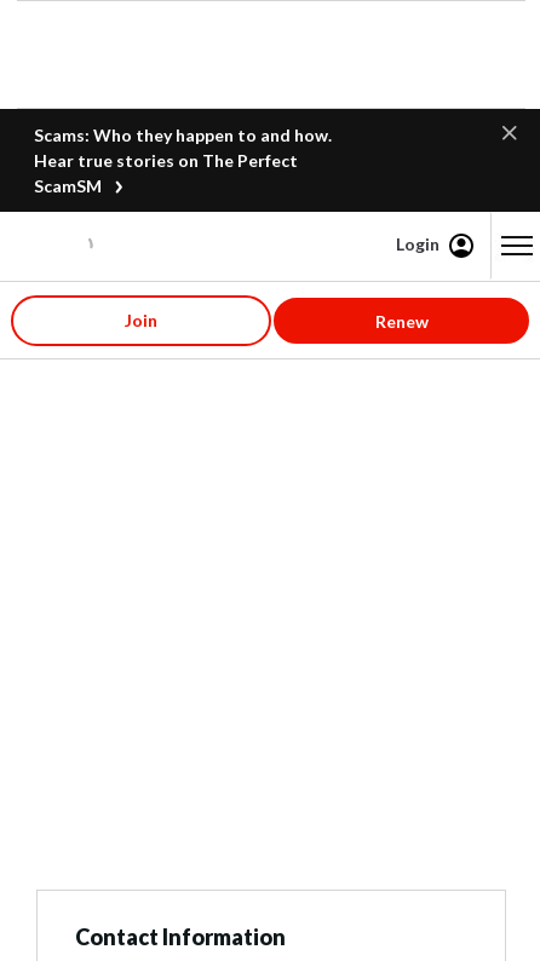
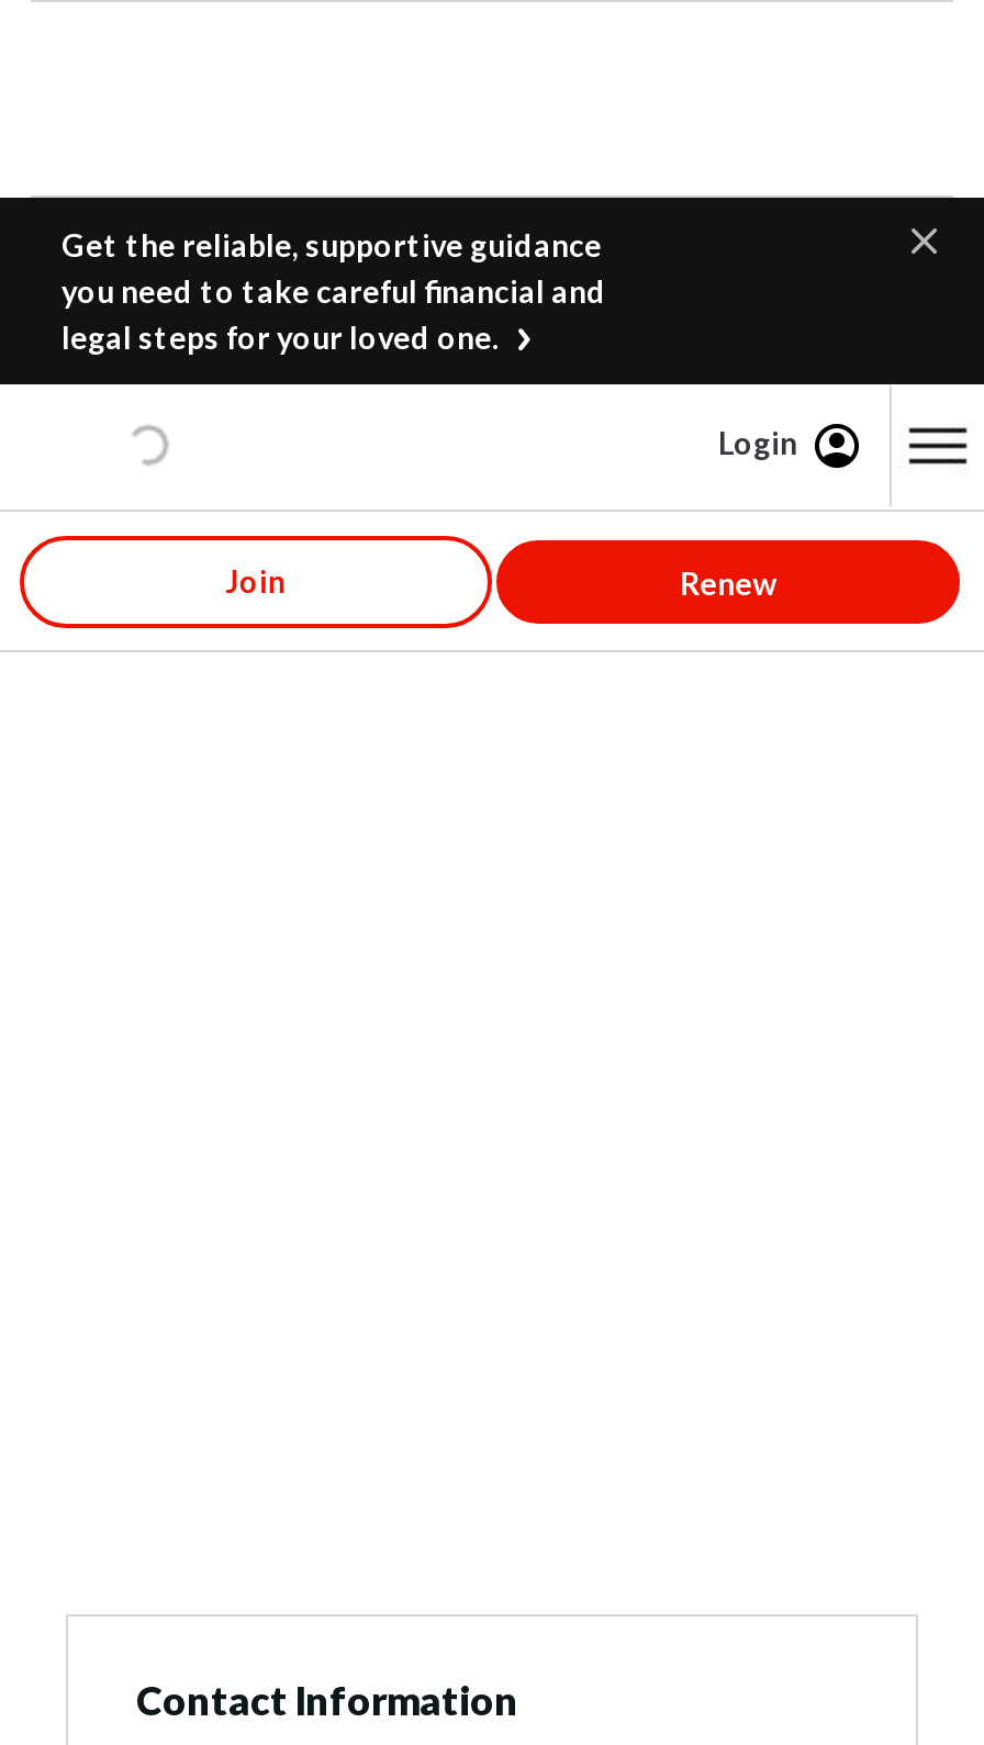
[34,125,332,196] Scams: Who they happen to and how. | Hear true stories on The Perfect | ScamSM -> [62,226,606,356] Get the reliable, supportive guidance | you need to take careful financial and | legal steps for your loved one.

